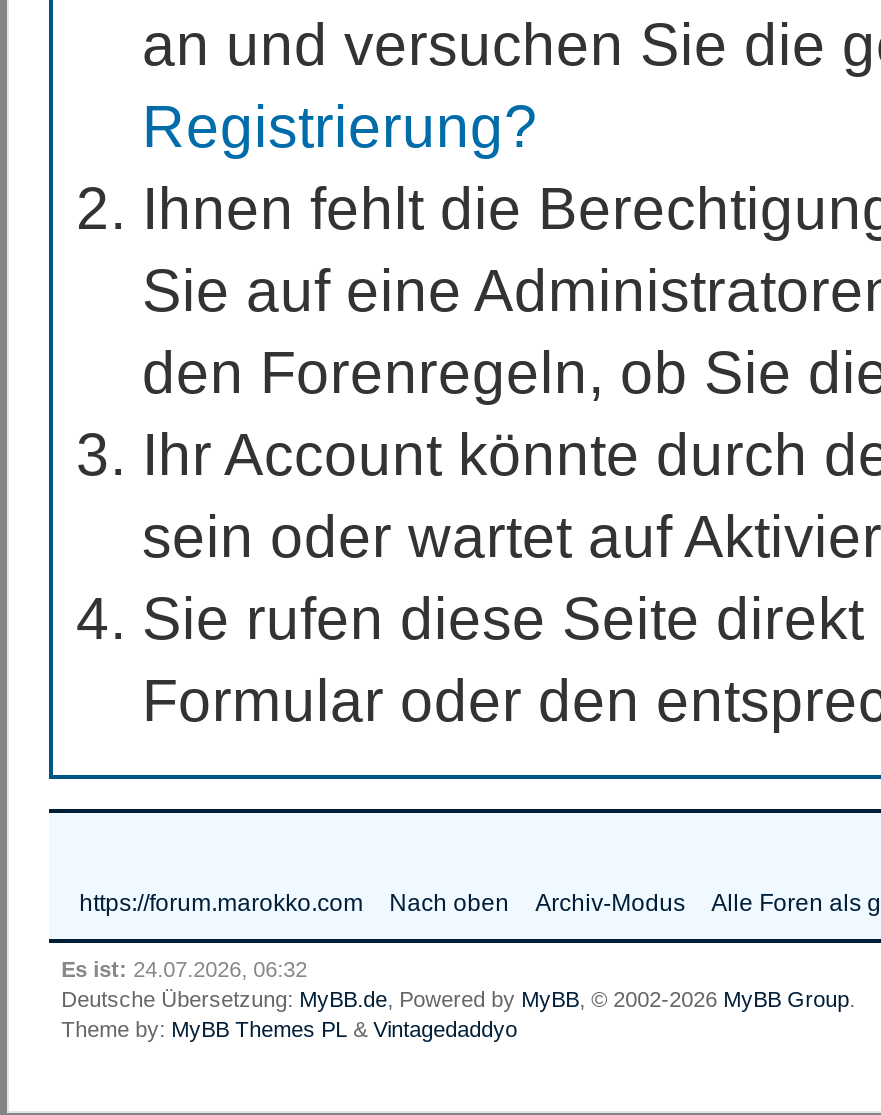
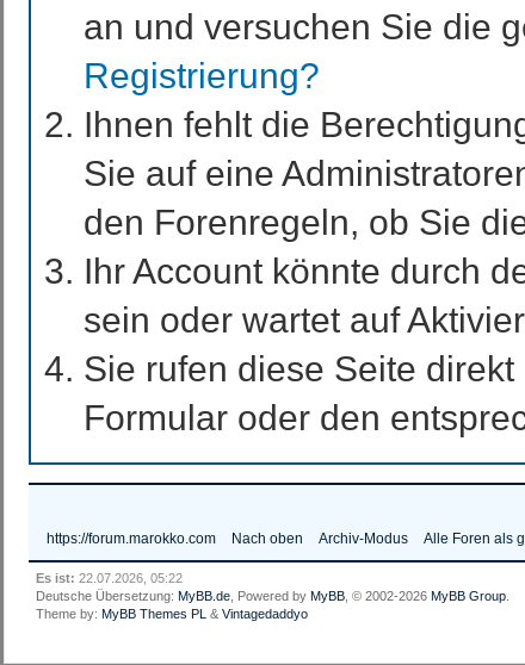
[61,957,307,981] Es ist: 24.07.2026, 06:32 -> [36,571,183,585] Es ist: 22.07.2026, 05:22

